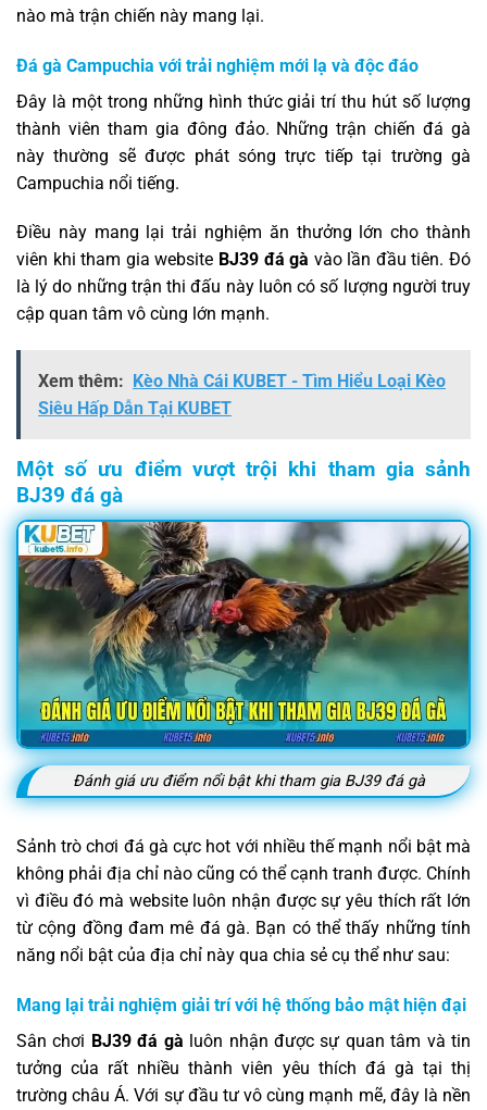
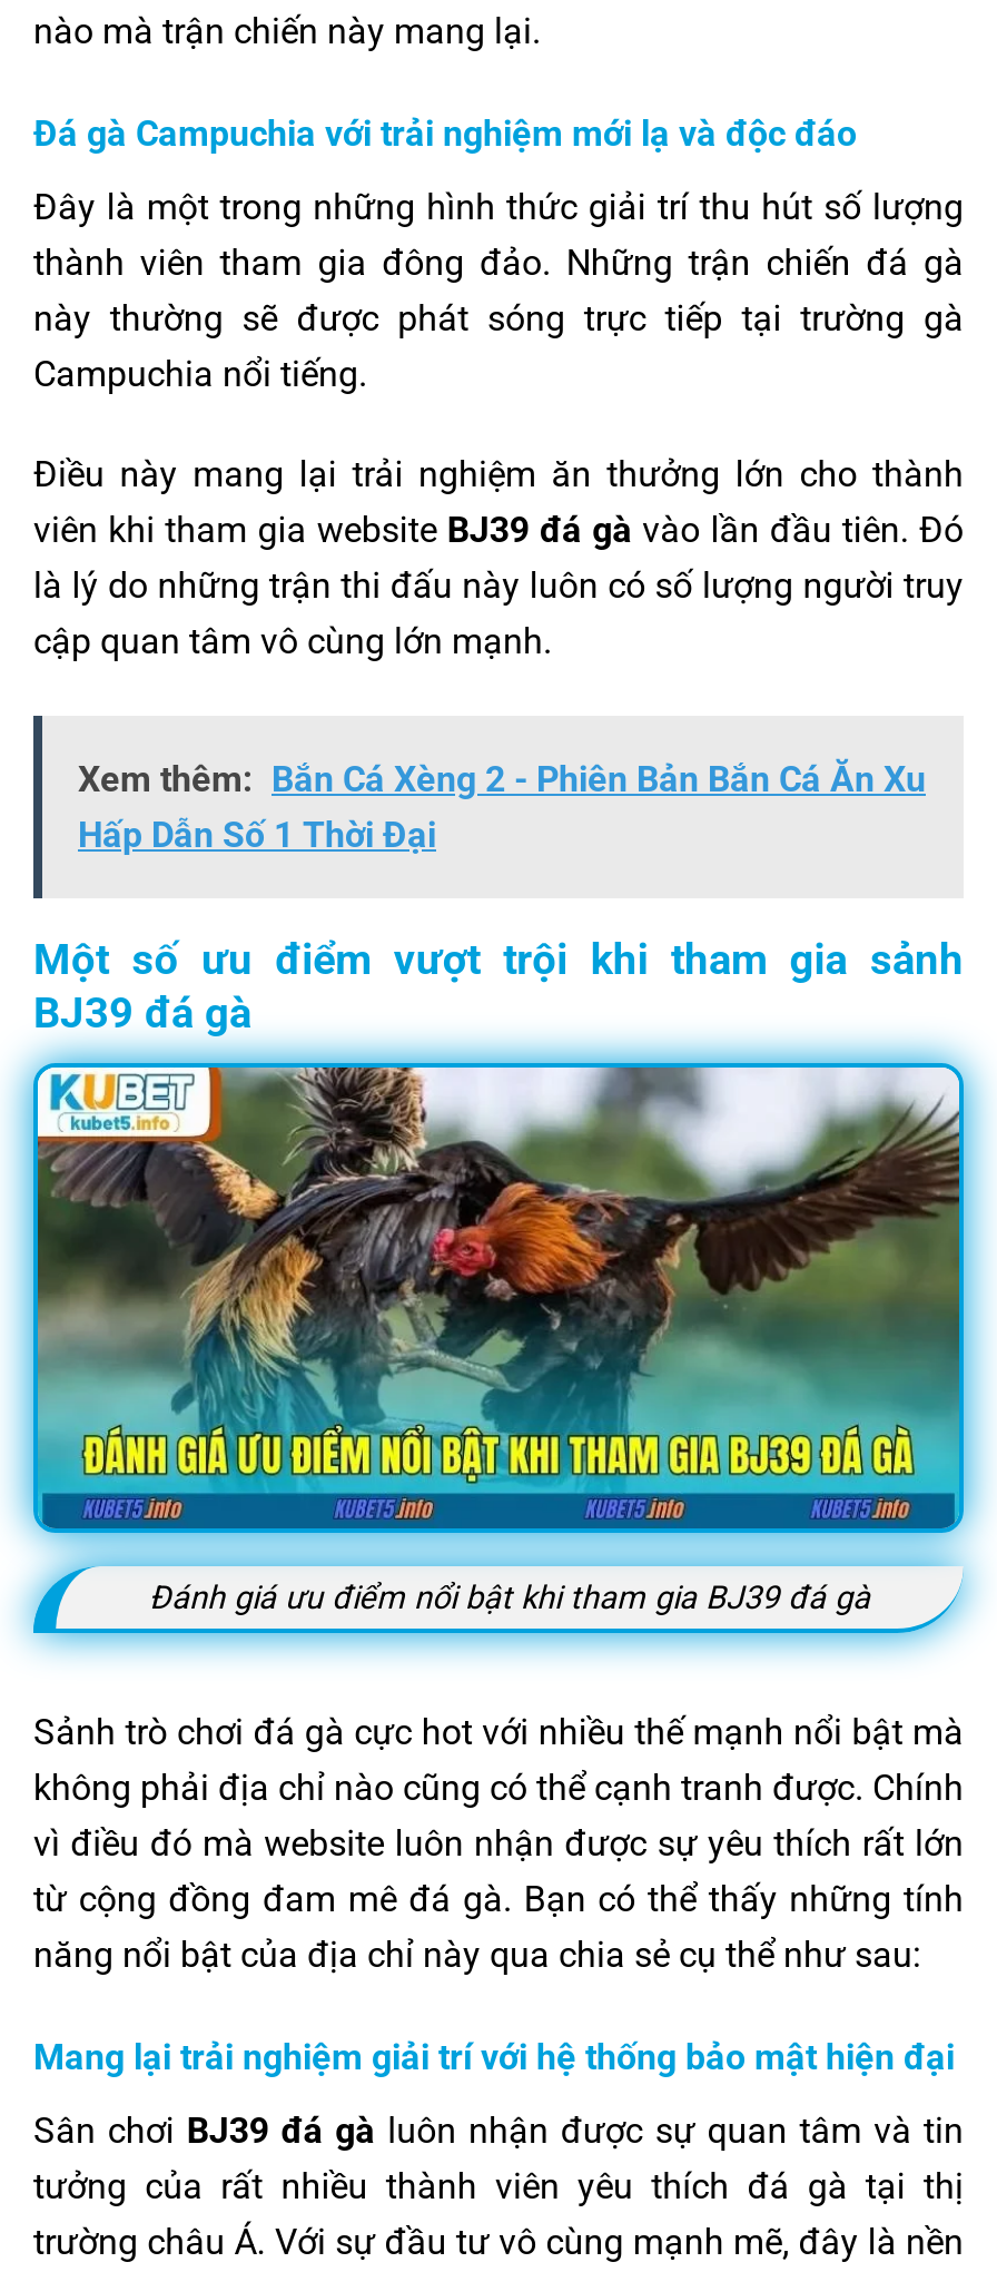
[38,371,446,419] Xem thêm: Kèo Nhà Cái KUBET - Tìm Hiểu Loại Kèo | Siêu Hấp Dẫn Tại KUBET -> [78,759,926,856] Xem thêm: Bắn Cá Xèng 2 - Phiên Bản Bắn Cá Ăn Xu | Hấp Dẫn Số 1 Thời Đại

